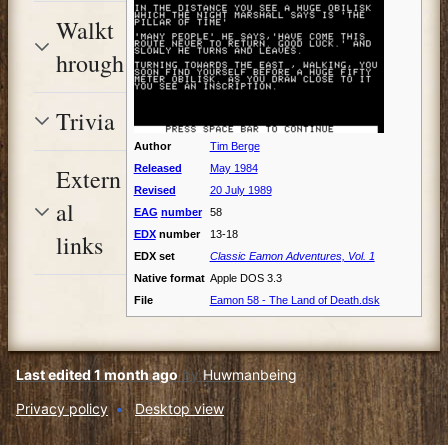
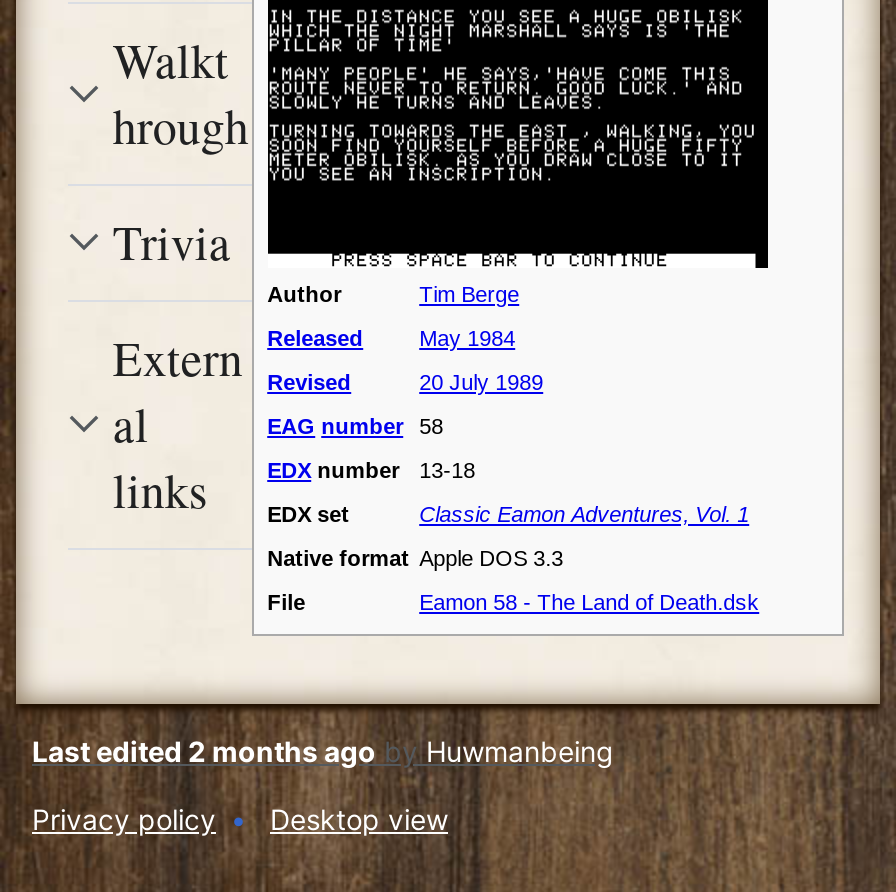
[16,366,297,383] Last edited 1 month ago by Huwmanbeing -> [32,733,614,767] Last edited 2 months ago by Huwmanbeing

